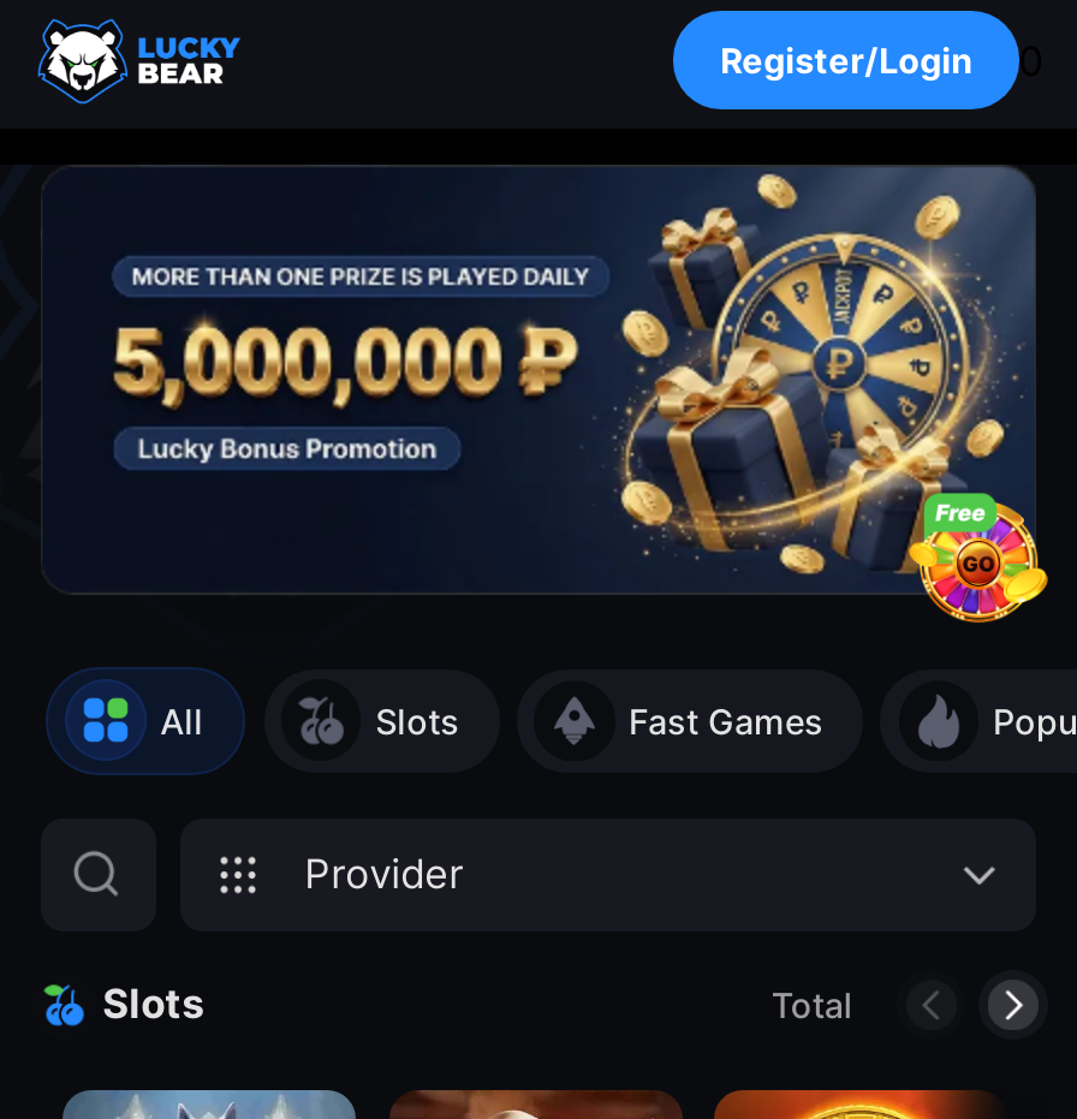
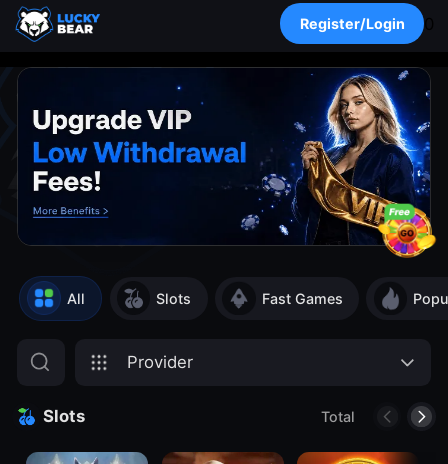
[79,167,1034,590] [image] -> [32,69,430,244] [image]

